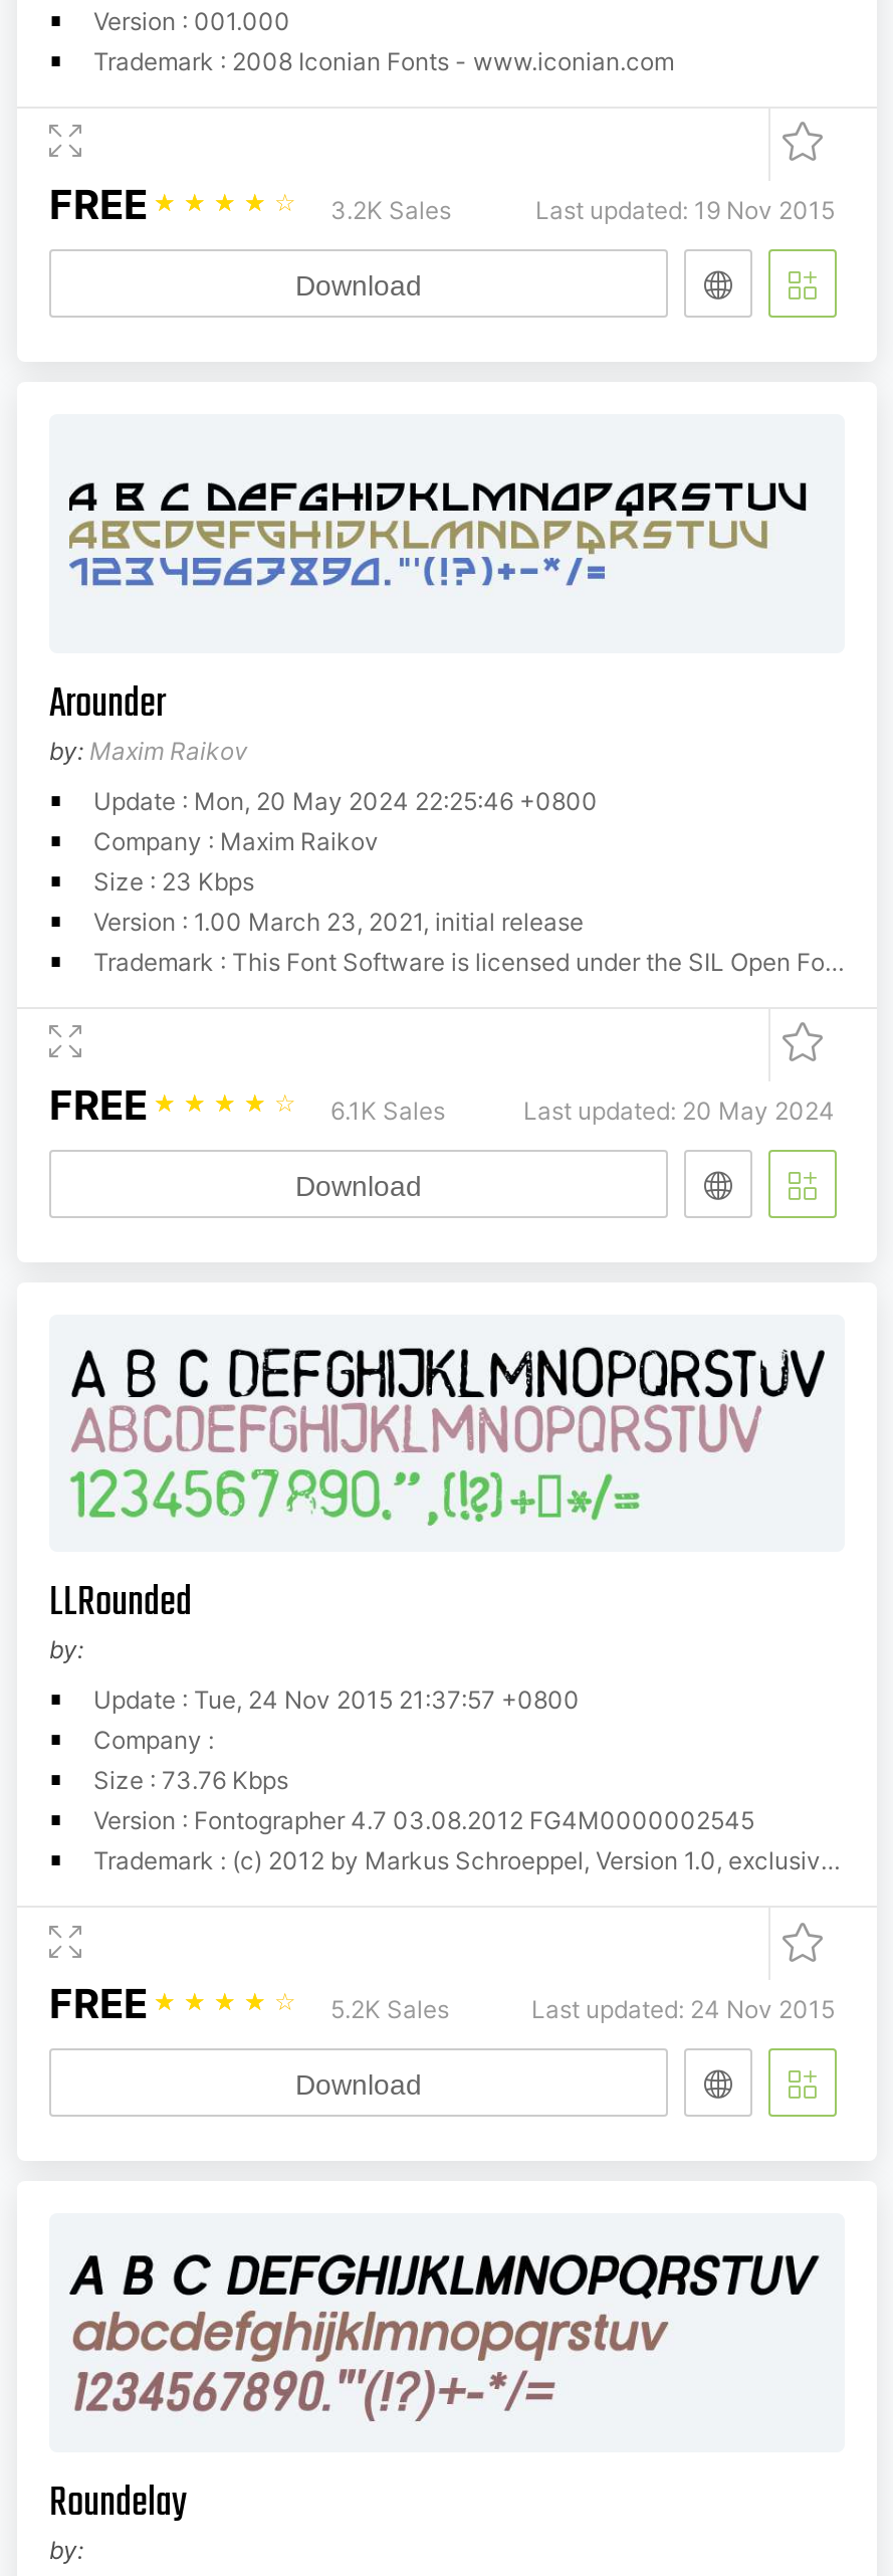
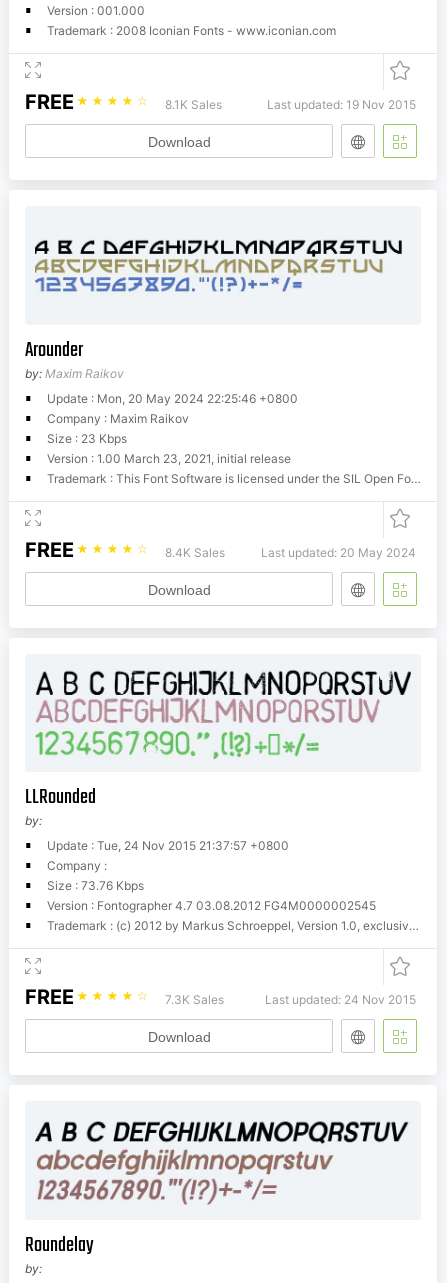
[330,194,451,224] 3.2K Sales -> [165,97,222,112] 8.1K Sales
[330,1095,445,1125] 6.1K Sales -> [165,544,225,559] 8.4K Sales
[330,1995,449,2025] 5.2K Sales -> [165,992,224,1007] 7.3K Sales

